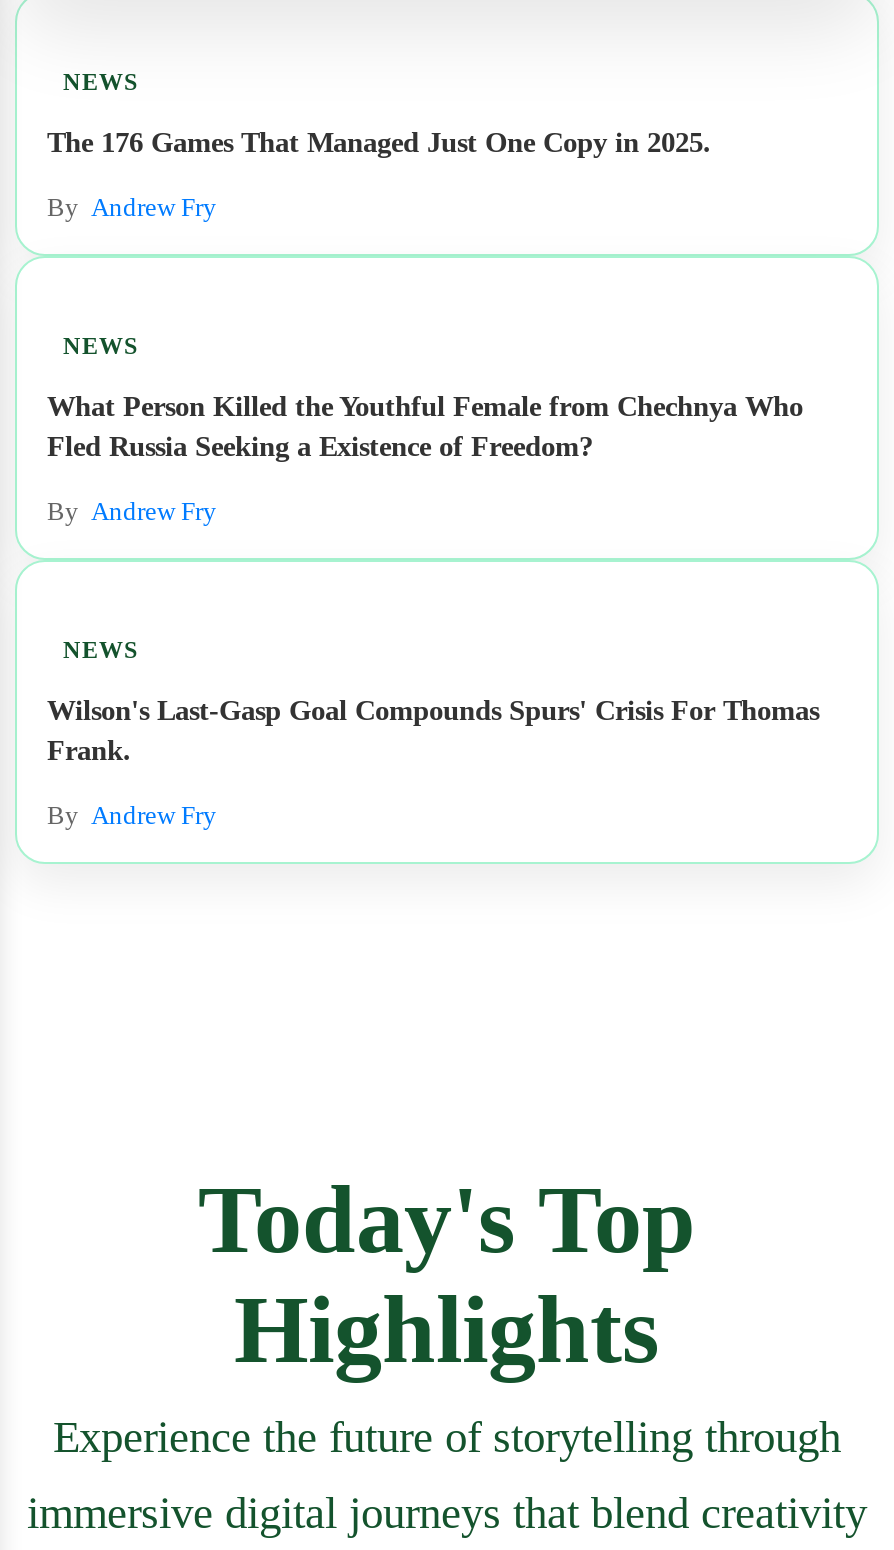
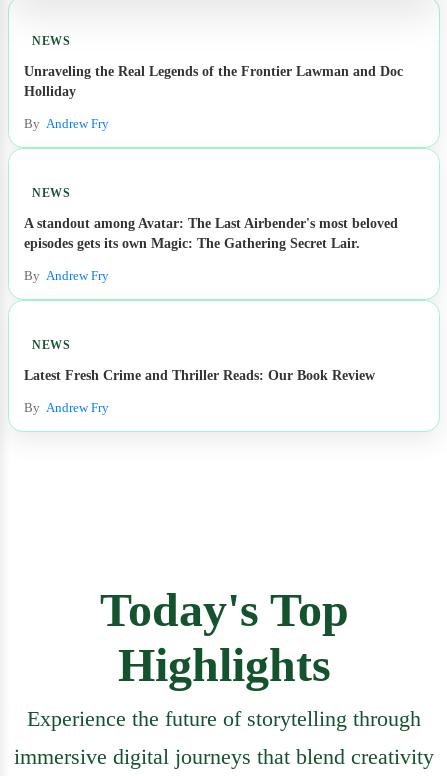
[47,126,711,158] The 176 Games That Managed Just One Copy in 2025. -> [24,63,403,99] Unraveling the Real Legends of the Frontier Lawman and Doc | Holliday
moved [47,194,217,360] -> [24,117,109,200]: By Andrew Fry | NEWS
[47,390,803,462] What Person Killed the Youthful Female from Chechnya Who | Fled Russia Seeking a Existence of Freedom? -> [24,215,398,251] A standout among Avatar: The Last Airbender's most beloved | episodes gets its own Magic: The Gathering Secret Lair.
moved [47,498,217,664] -> [24,269,109,352]: By Andrew Fry | NEWS
[47,694,819,766] Wilson's Last-Gasp Goal Compounds Spurs' Crisis For Thomas | Frank. -> [24,367,375,383] Latest Fresh Crime and Thriller Reads: Our Book Review

